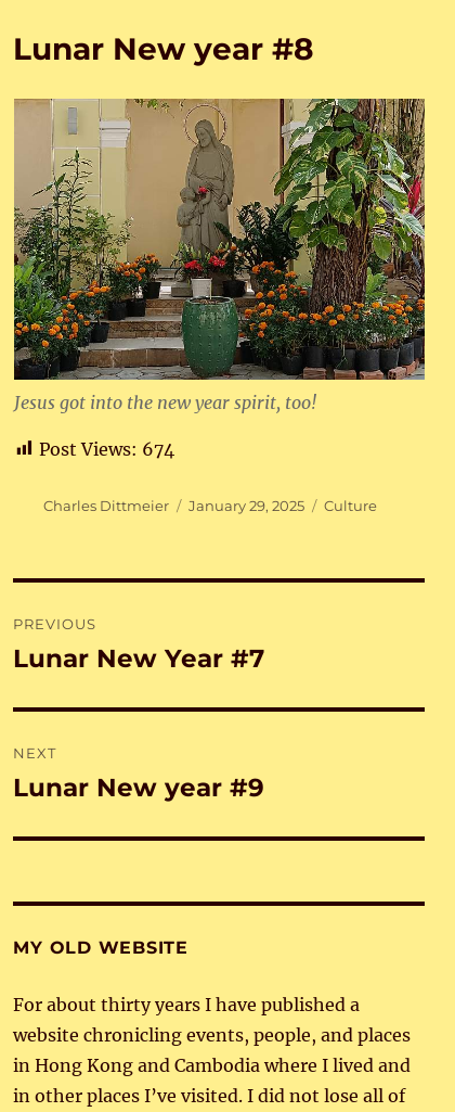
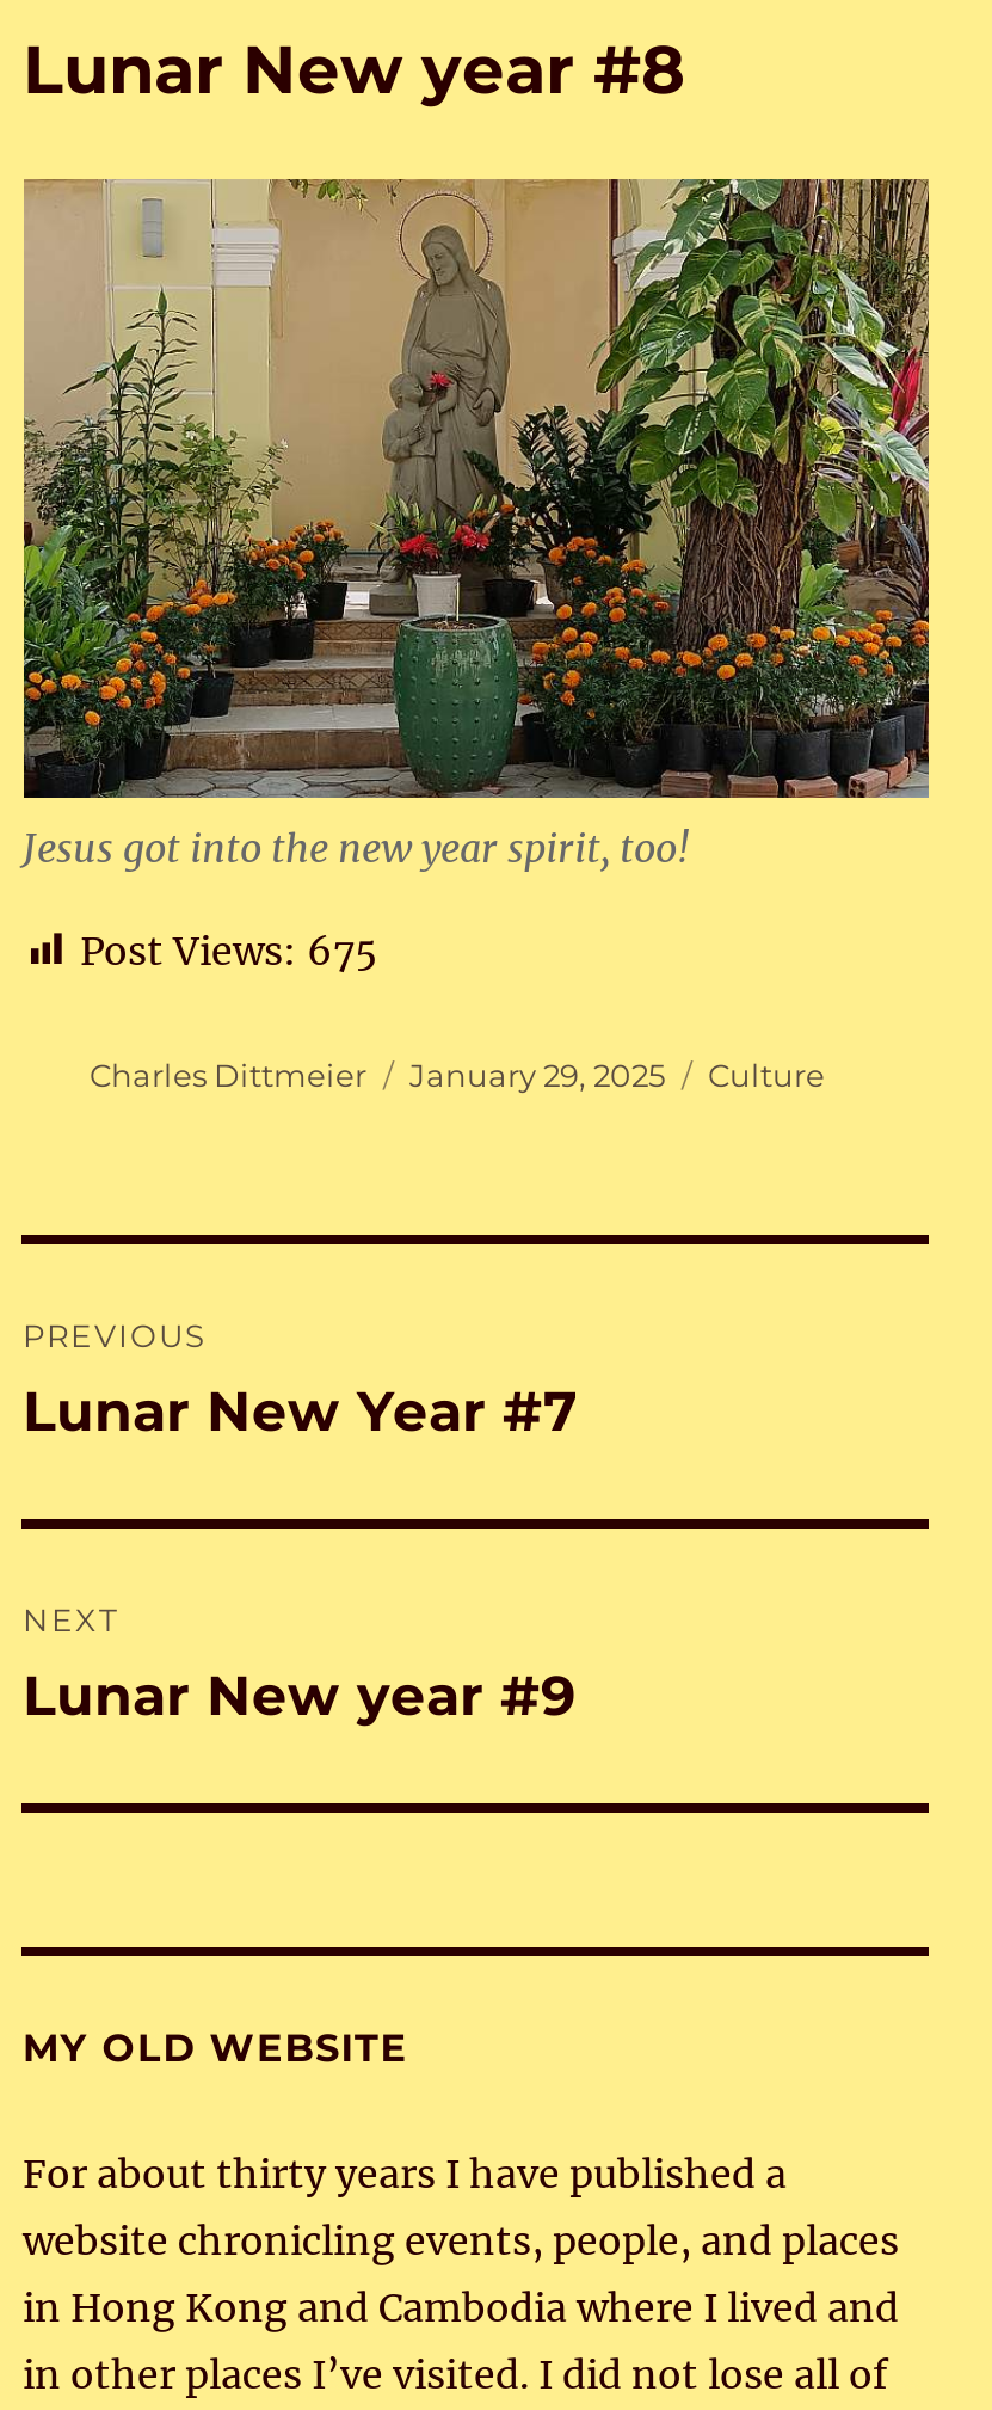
[40,438,175,460] Post Views: 674 -> [80,926,378,974] Post Views: 675

